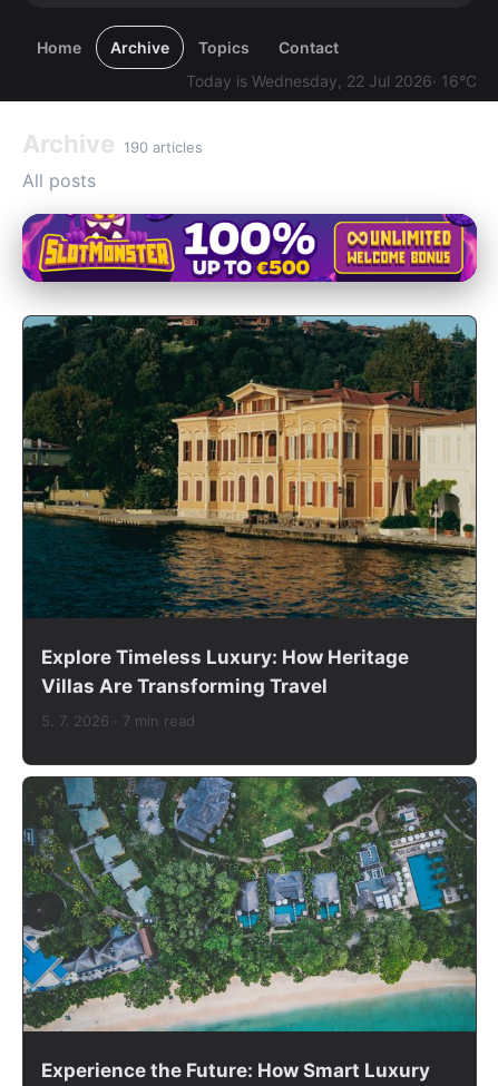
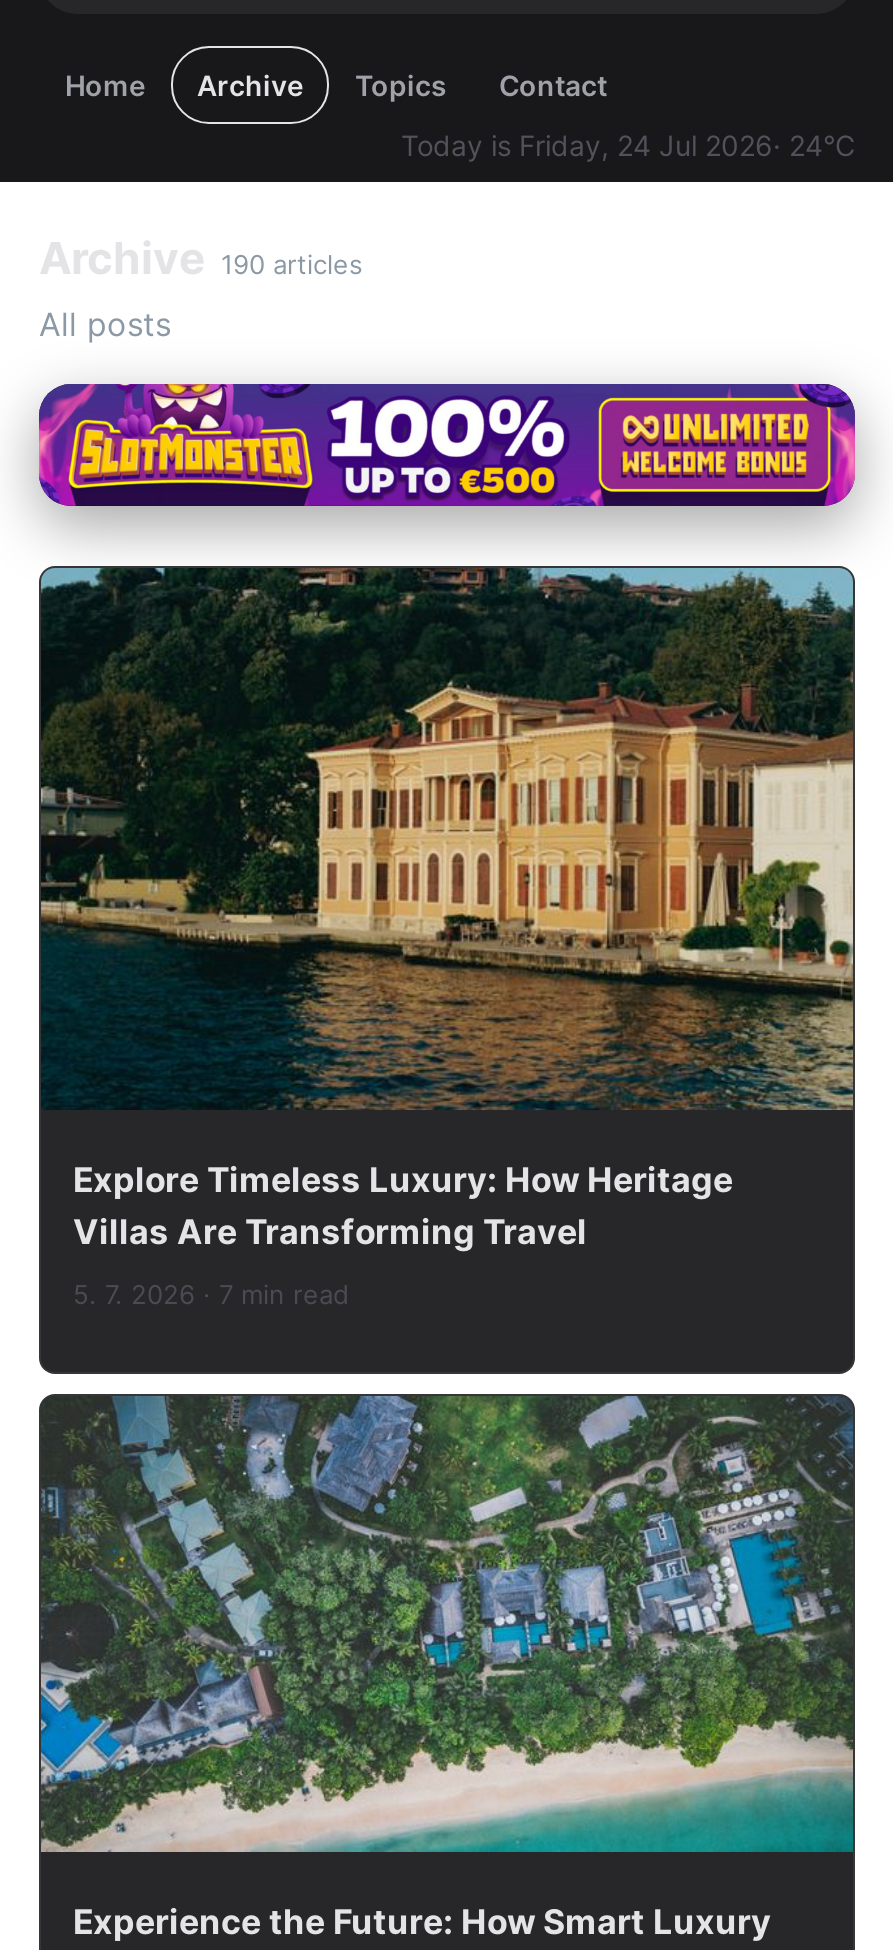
[186,71,477,90] Today is Wednesday, 22 Jul 2026 · 16°C -> [401,128,855,162] Today is Friday, 24 Jul 2026 · 24°C

